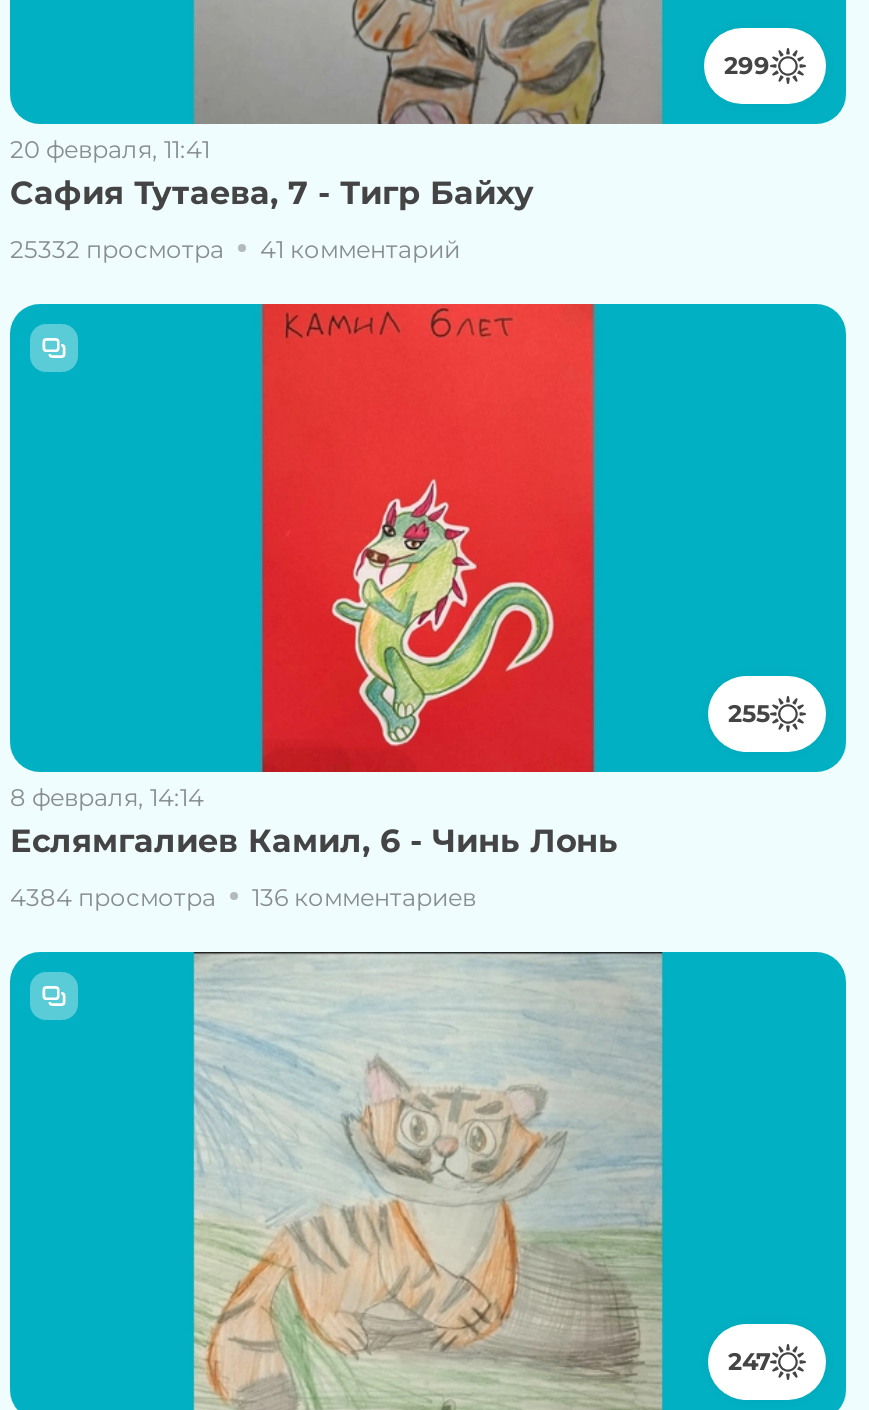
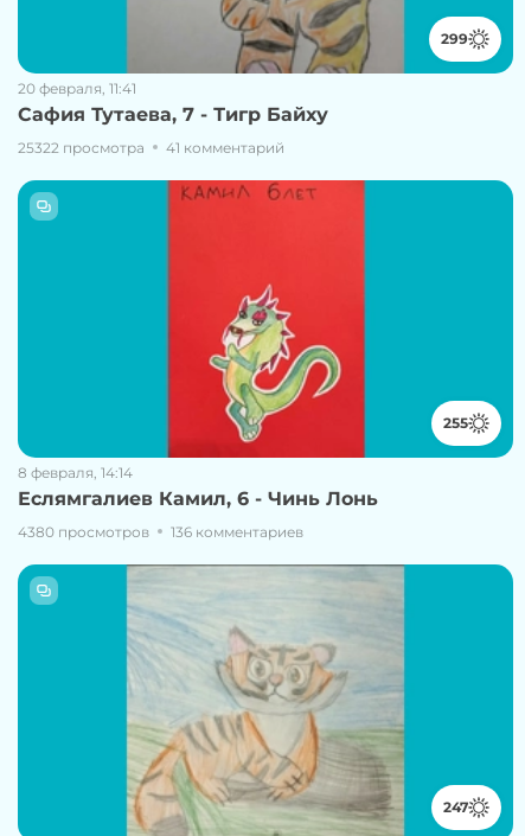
[10,234,460,264] 25332 просмотра 41 комментарий -> [18,139,284,156] 25322 просмотра 41 комментарий
[10,882,476,912] 4384 просмотра 136 комментариев -> [18,523,303,541] 4380 просмотров 136 комментариев

